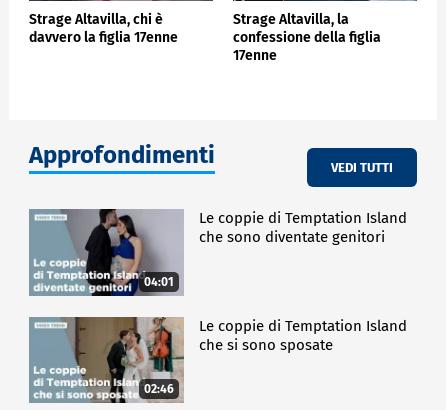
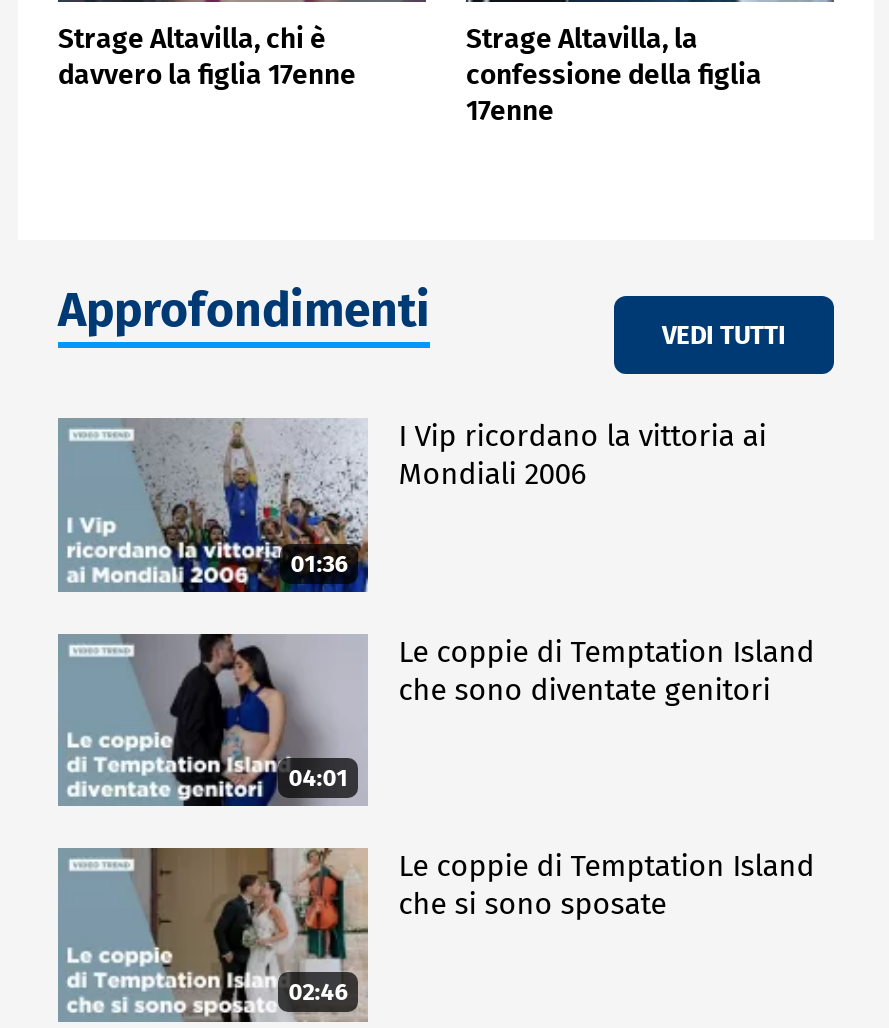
none -> [116,420,364,594] [image] | 01:36
none -> [398,419,766,493] I Vip ricordano la vittoria ai | Mondiali 2006

